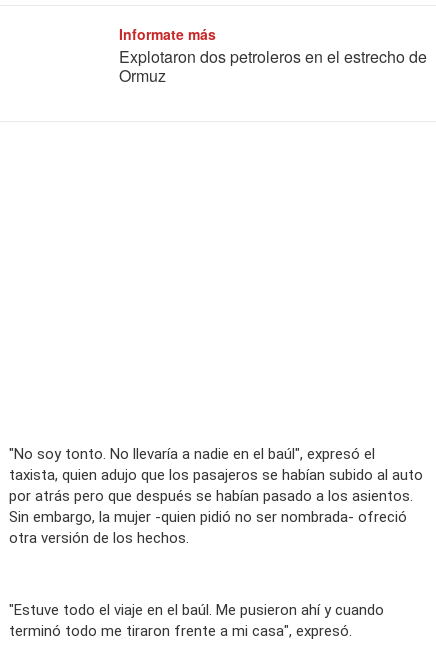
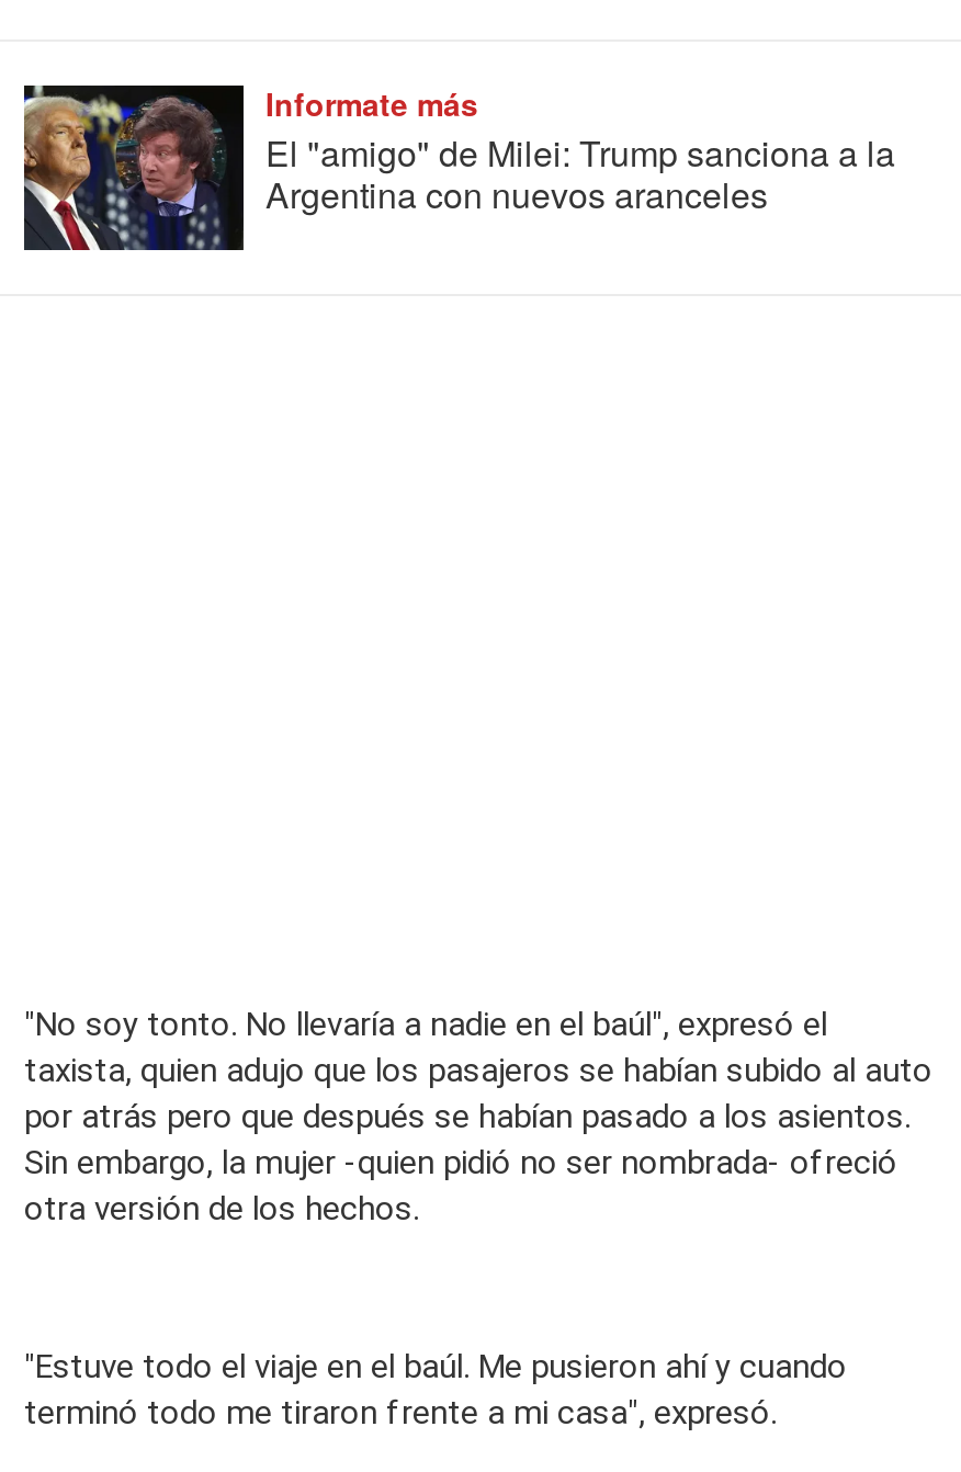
none -> [22,83,246,252] [image]
[119,45,427,87] Explotaron dos petroleros en el estrecho de | Ormuz -> [265,126,895,218] El "amigo" de Milei: Trump sanciona a la | Argentina con nuevos aranceles

